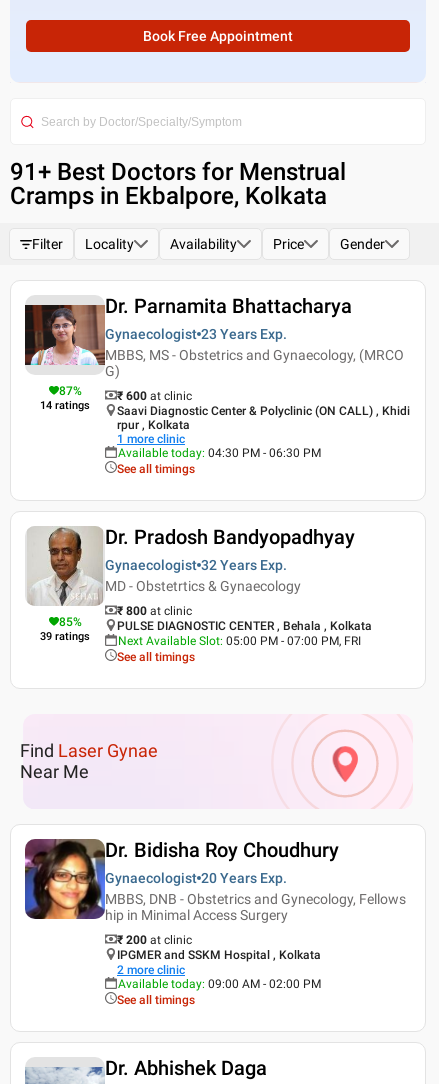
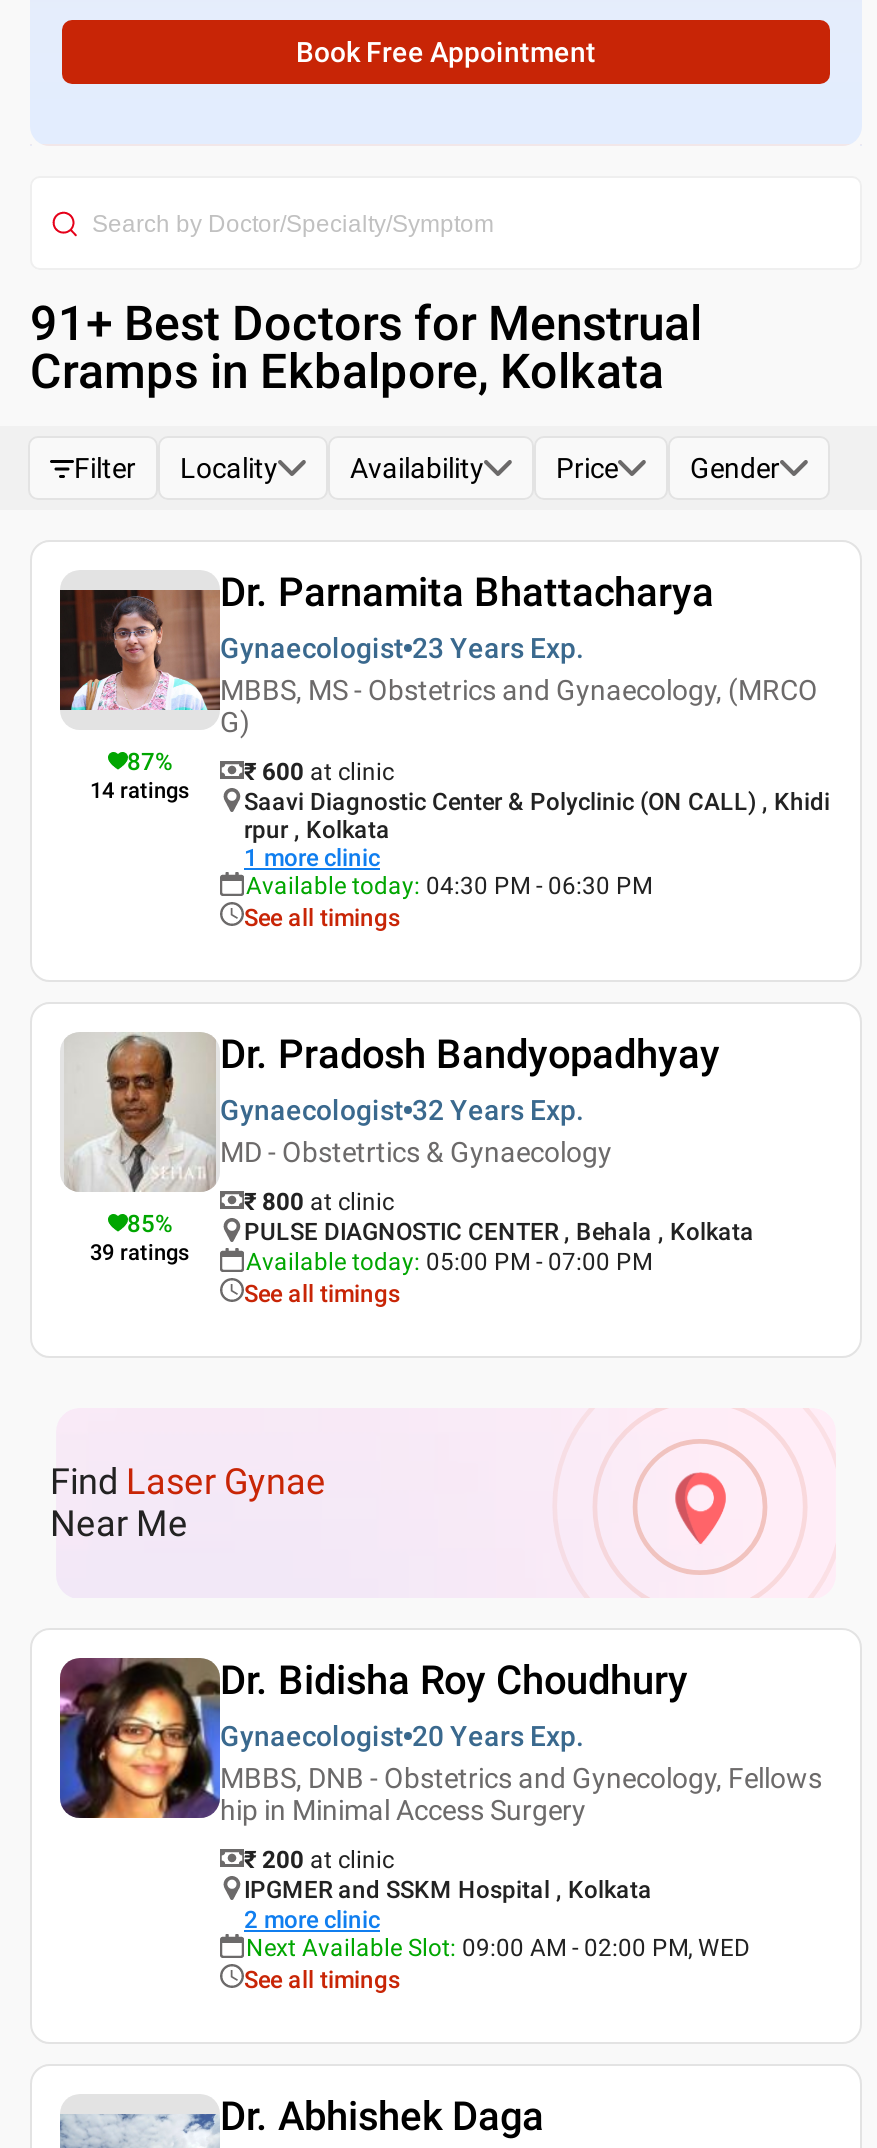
[118,634,361,648] Next Available Slot: 05:00 PM - 07:00 PM, FRI -> [246,1248,652,1276] Available today: 05:00 PM - 07:00 PM
[118,976,321,990] Available today: 09:00 AM - 02:00 PM -> [246,1933,750,1961] Next Available Slot: 09:00 AM - 02:00 PM, WED

